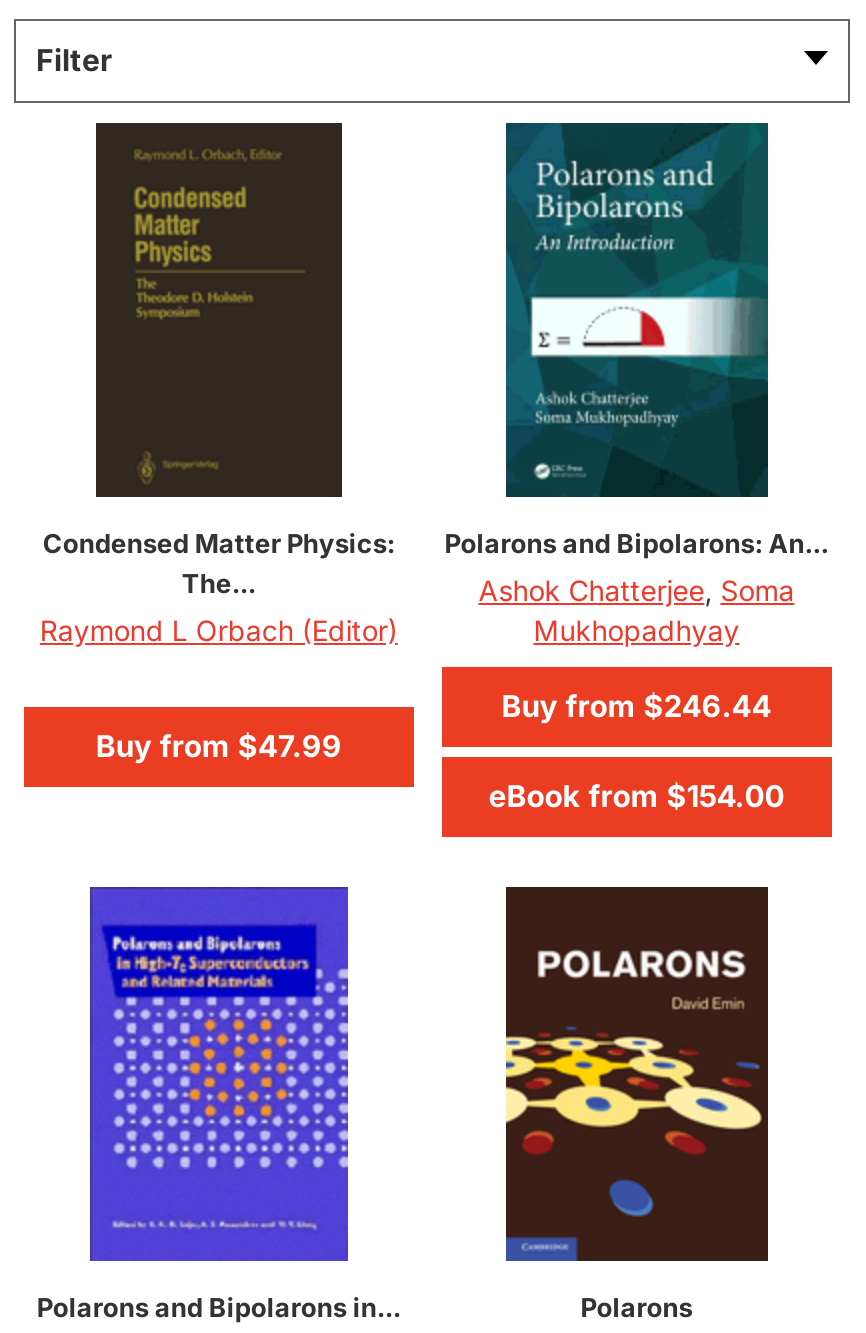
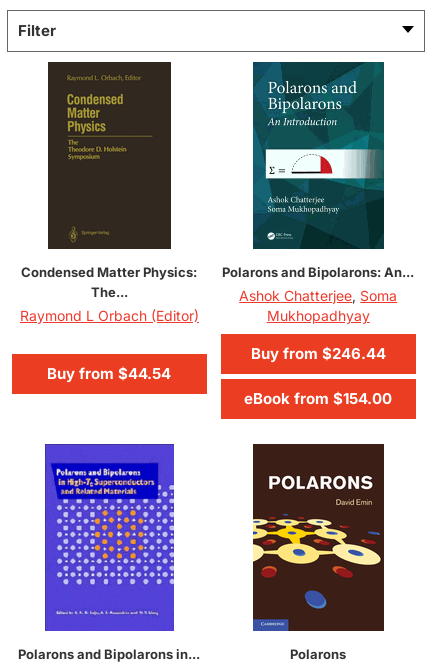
[96,727,342,765] Buy from $47.99 -> [47,364,171,383] Buy from $44.54

